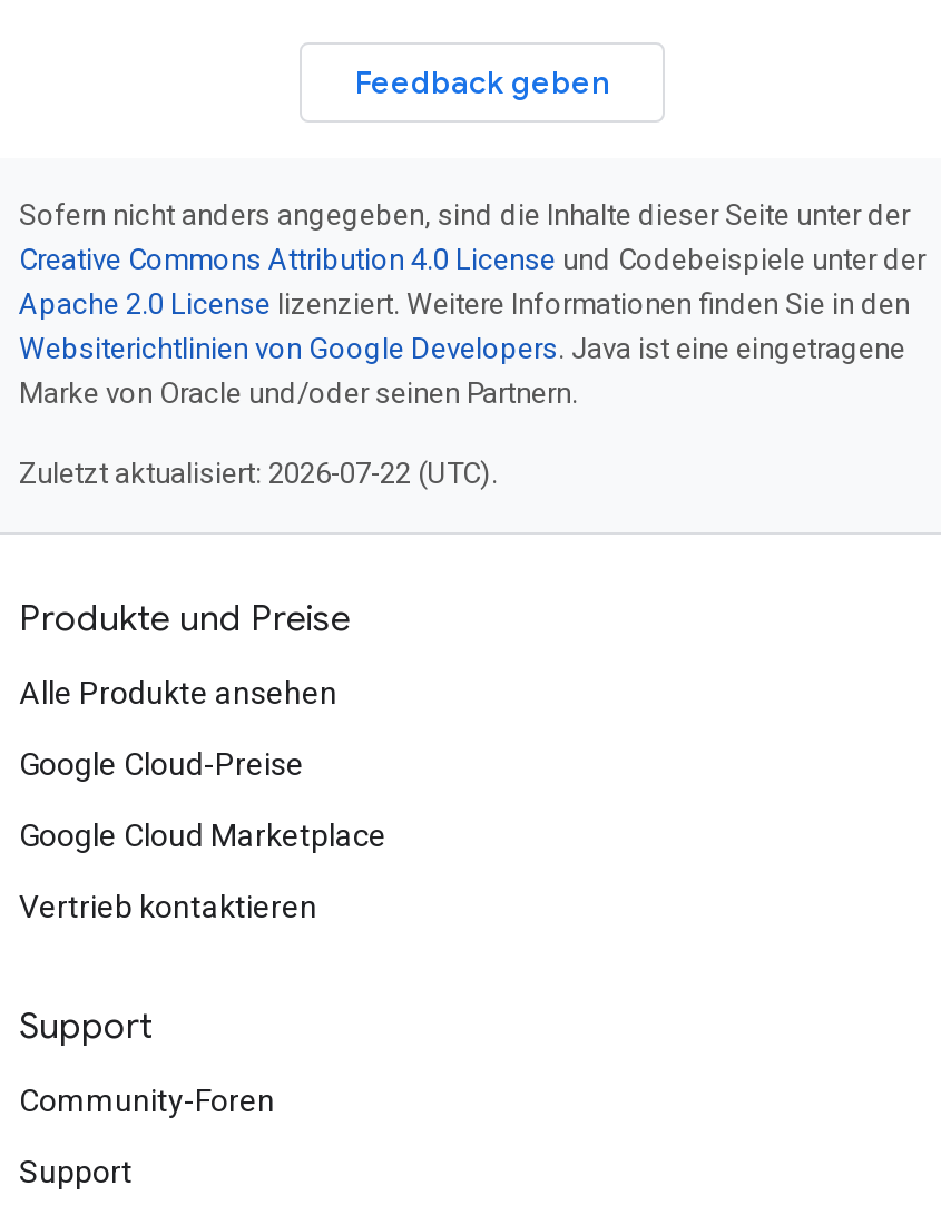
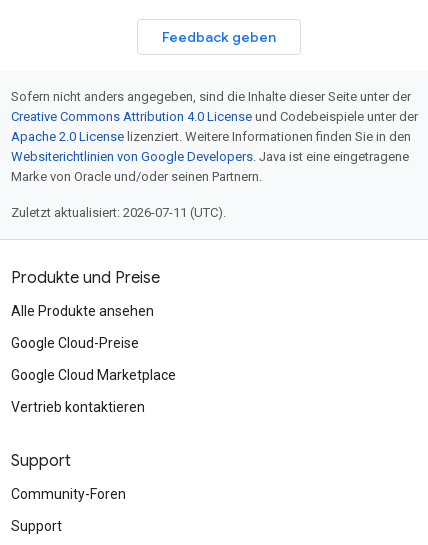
[19,457,498,490] Zuletzt aktualisiert: 2026-07-22 (UTC). -> [11,205,226,220] Zuletzt aktualisiert: 2026-07-11 (UTC).

